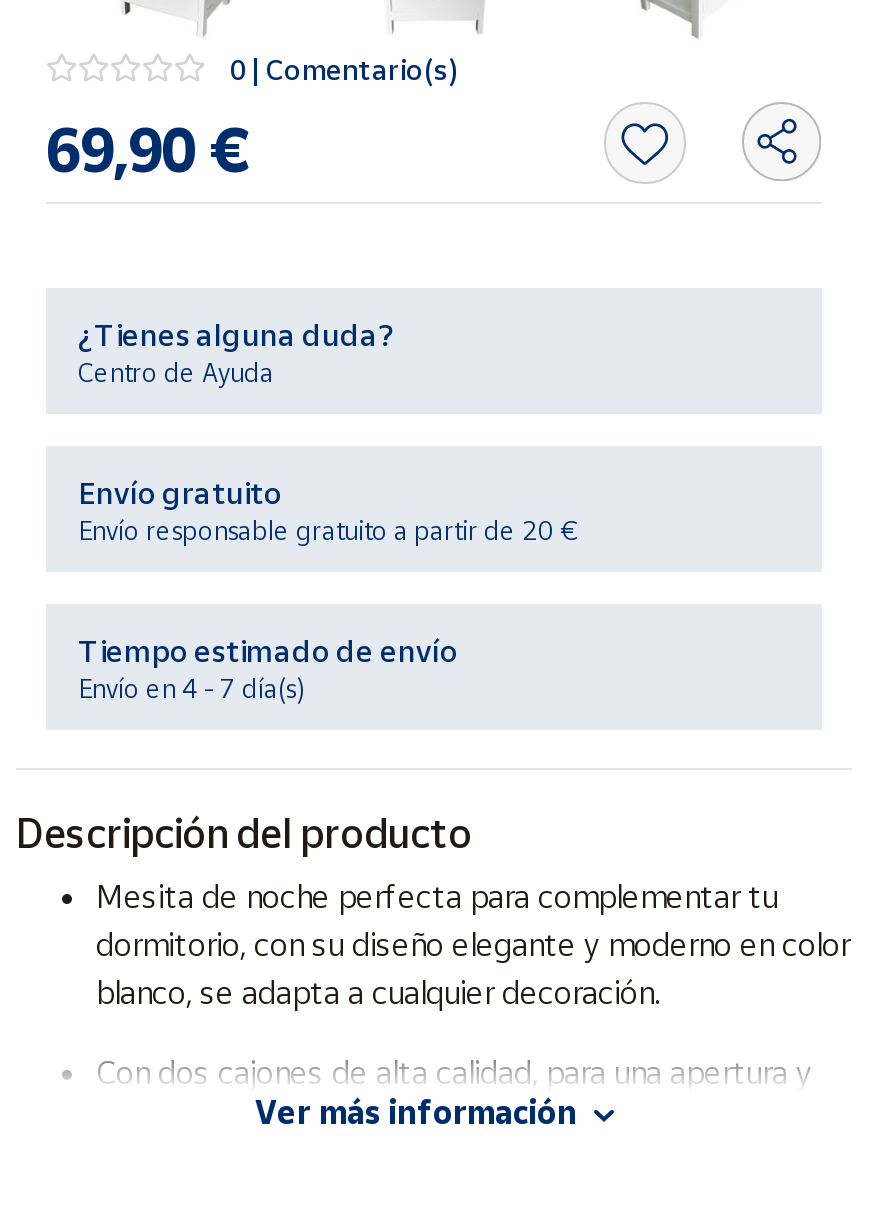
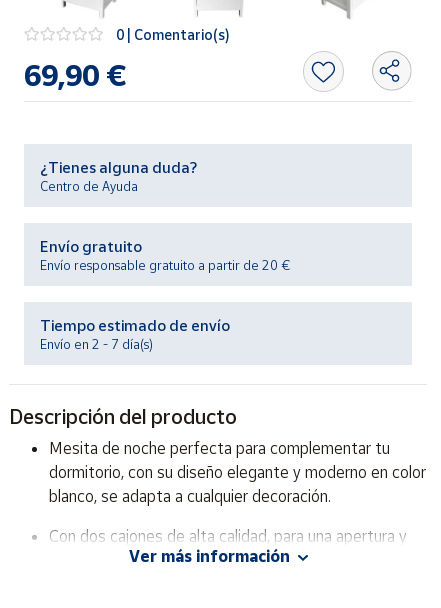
[78,673,304,705] Envío en 4 - 7 día(s) -> [40,336,153,352] Envío en 2 - 7 día(s)

